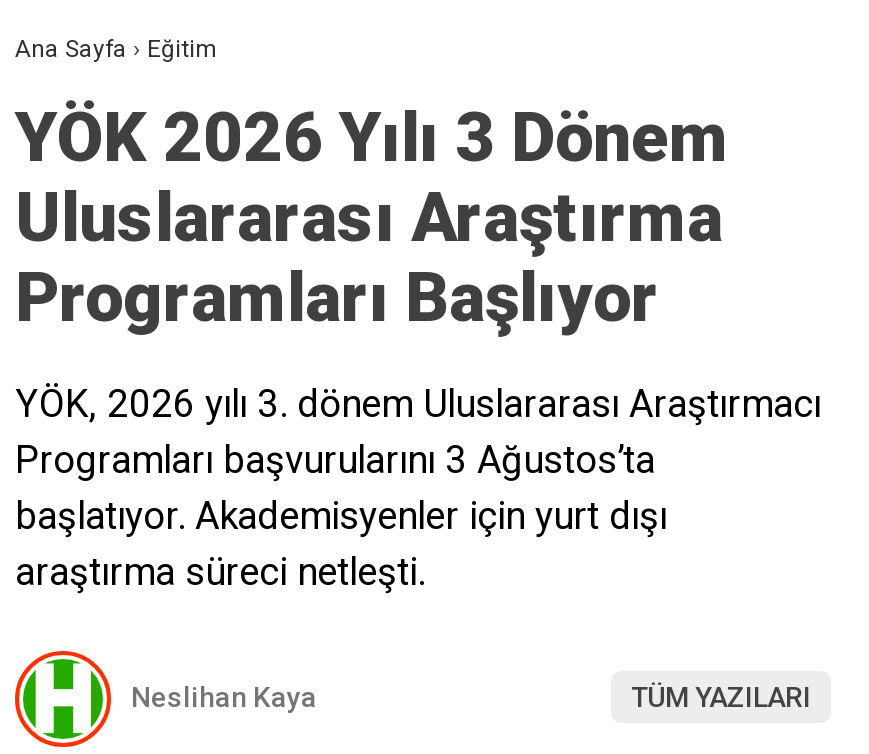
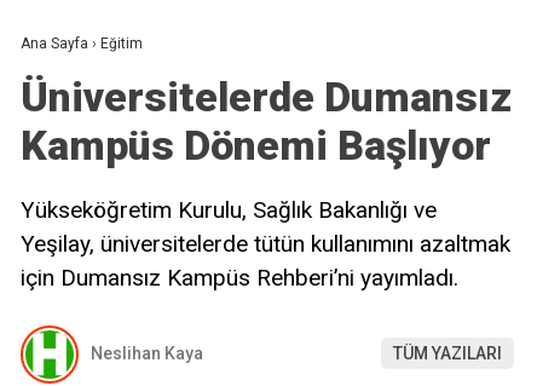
[15,97,729,337] YÖK 2026 Yılı 3 Dönem | Uluslararası Araştırma | Programları Başlıyor -> [21,73,512,169] Üniversitelerde Dumansız | Kampüs Dönemi Başlıyor
[15,381,821,595] YÖK, 2026 yılı 3. dönem Uluslararası Araştırmacı | Programları başvurularını 3 Ağustos’ta | başlatıyor. Akademisyenler için yurt dışı | araştırma süreci netleşti. -> [21,196,510,292] Yükseköğretim Kurulu, Sağlık Bakanlığı ve | Yeşilay, üniversitelerde tütün kullanımını azaltmak | için Dumansız Kampüs Rehberi’ni yayımladı.

